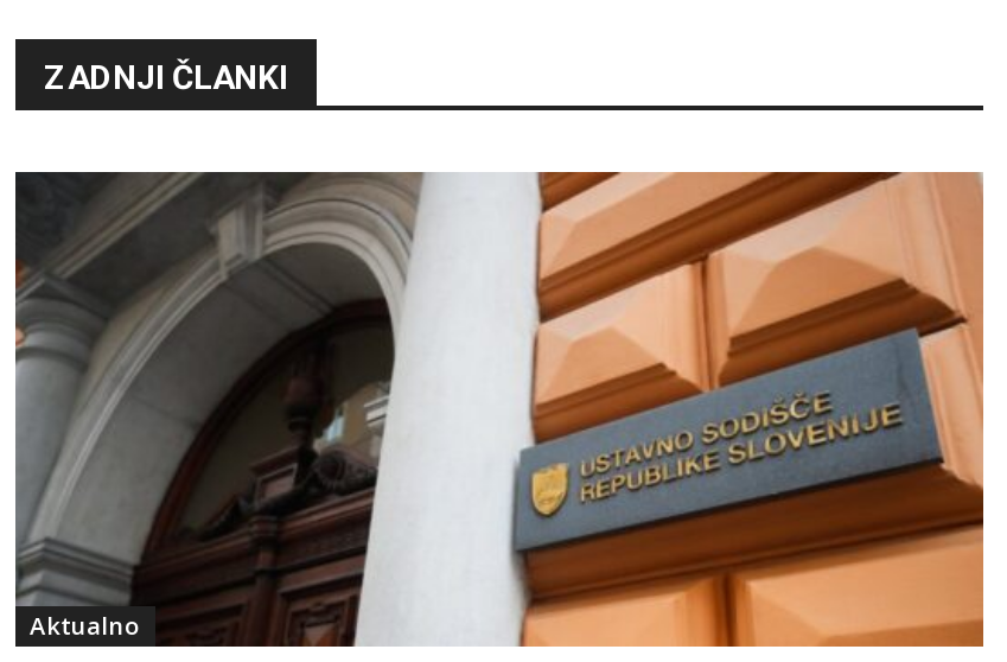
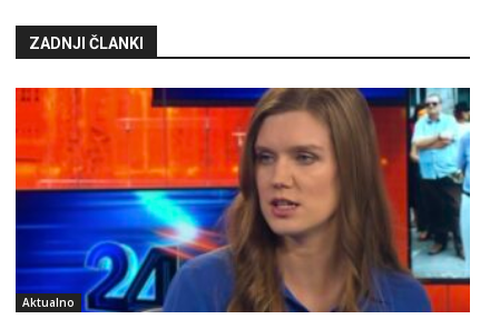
[13,170,986,649] [image] -> [14,87,471,313] [image]

